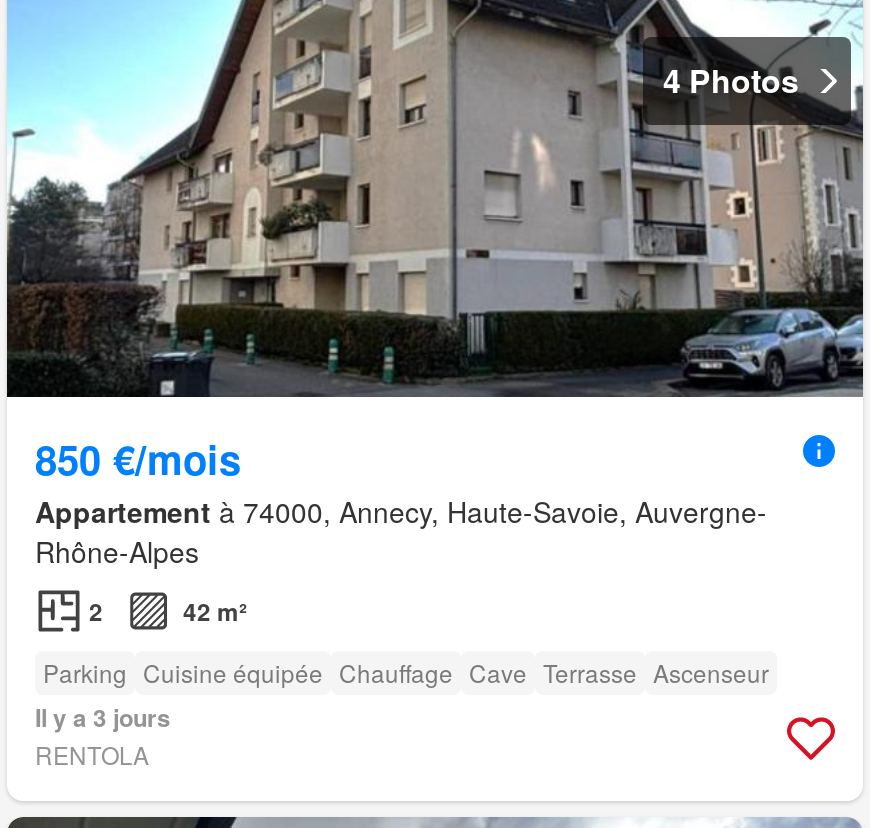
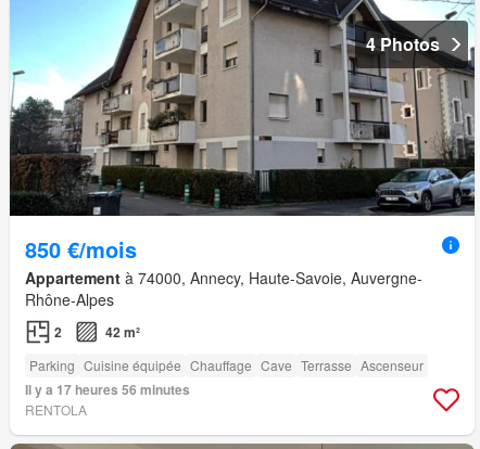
[35,699,171,735] Il y a 3 jours -> [25,379,190,399] Il y a 17 heures 56 minutes

